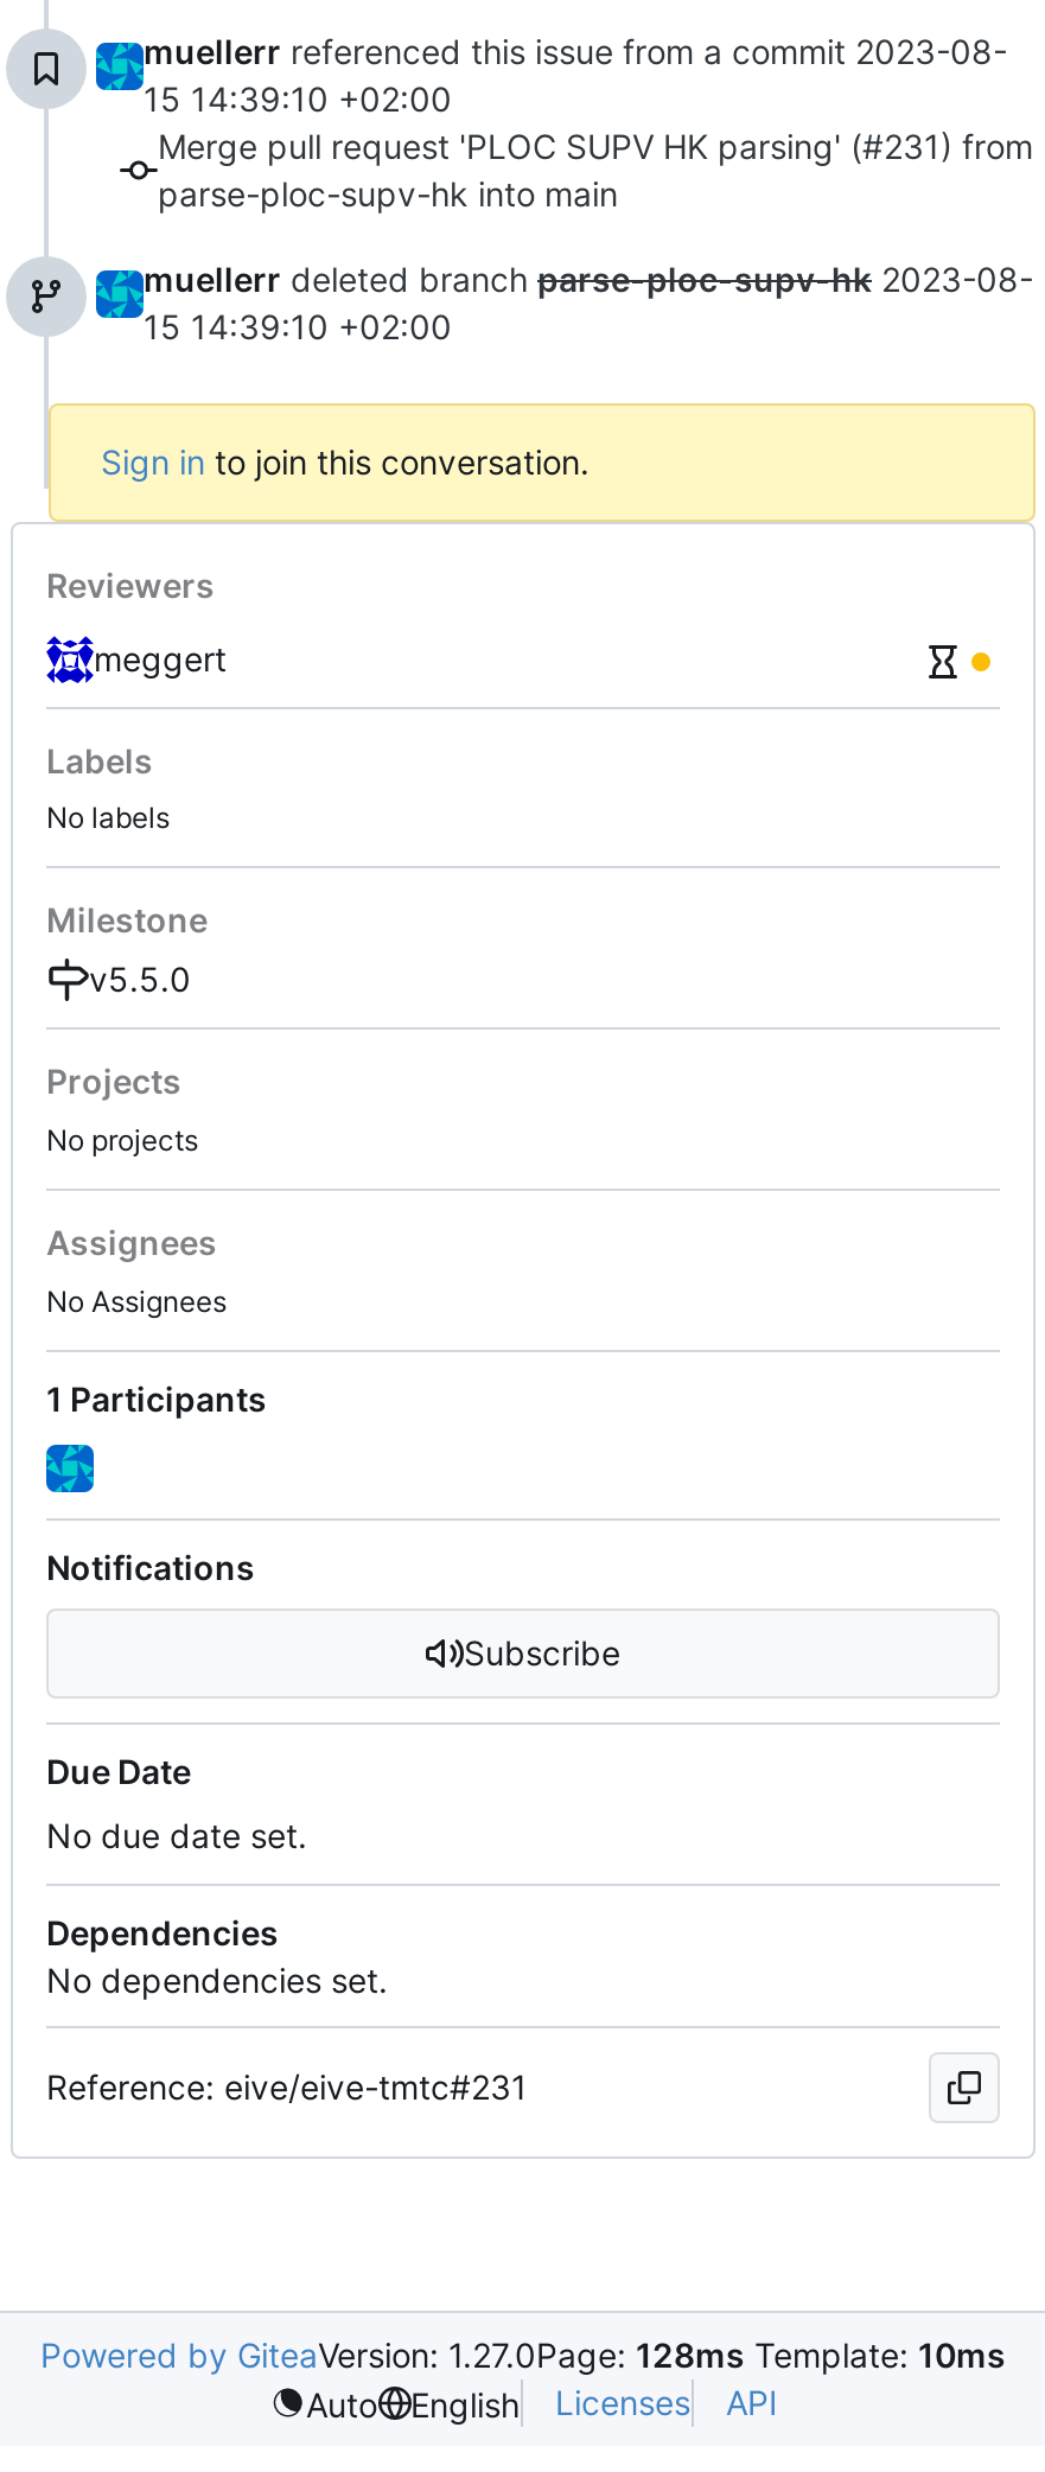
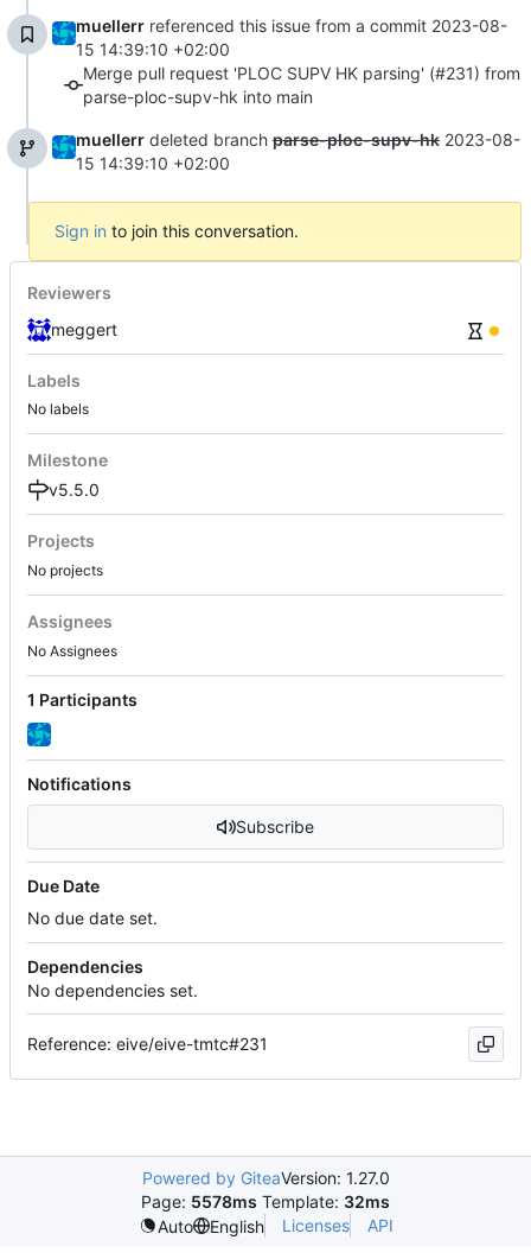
[40,2334,1006,2375] Powered by GiteaVersion: 1.27.0Page: 128ms Template: 10ms -> [141,1168,390,1212] Powered by GiteaVersion: 1.27.0 | Page: 5578ms Template: 32ms

